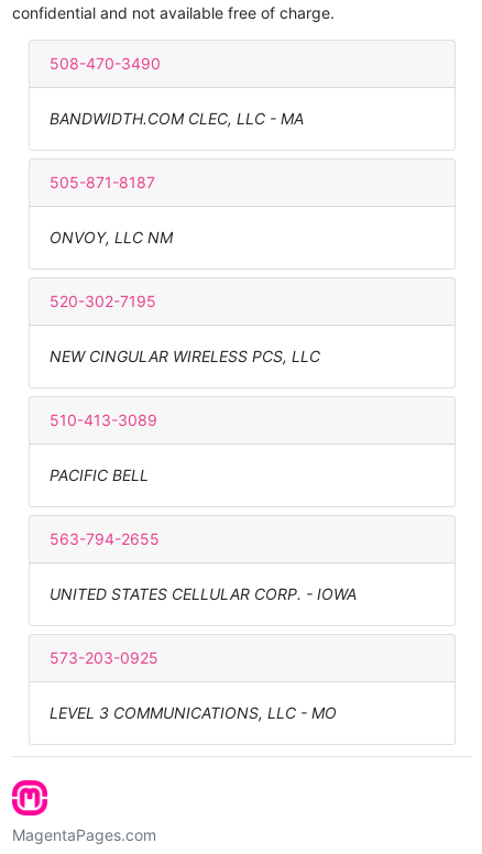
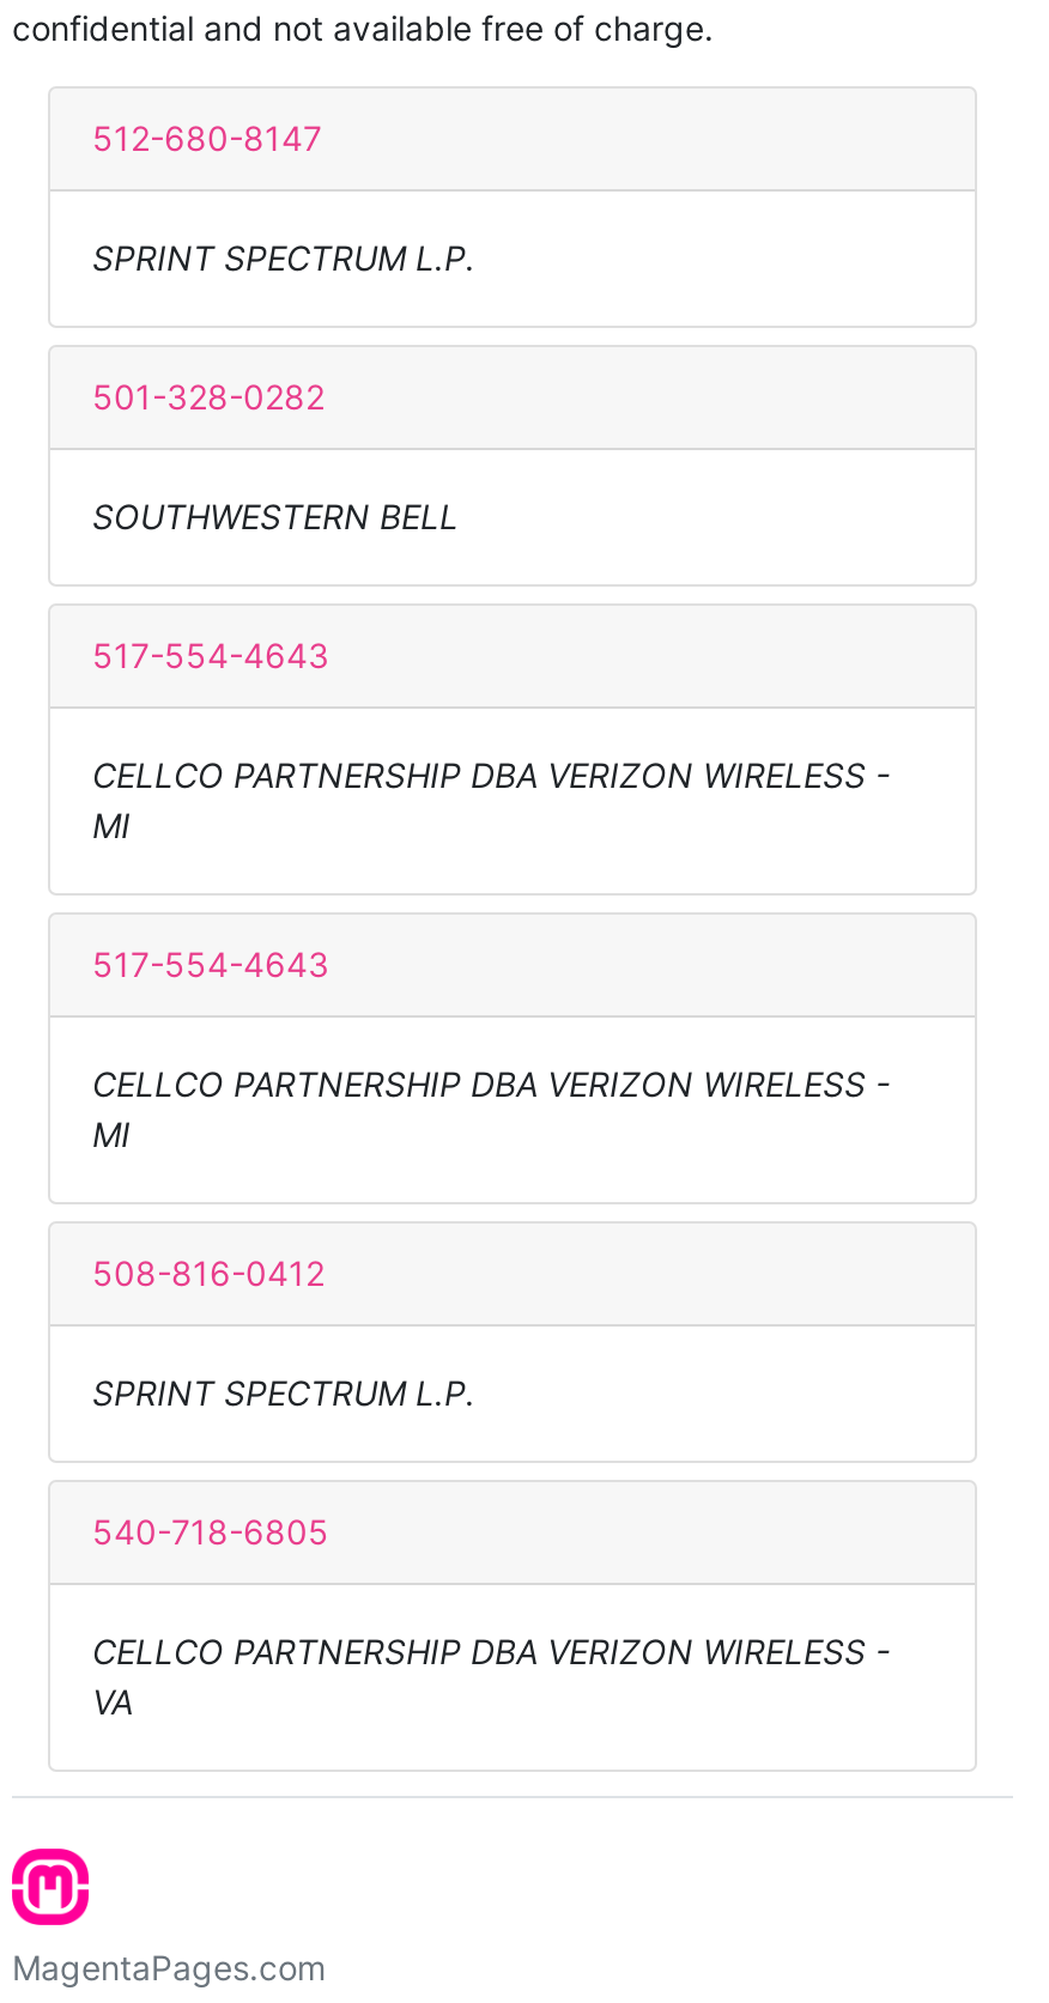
[49,54,160,73] 508-470-3490 -> [92,117,322,158] 512-680-8147
[49,109,303,128] BANDWIDTH.COM CLEC, LLC - MA -> [92,237,475,278] SPRINT SPECTRUM L.P.
[49,173,155,191] 505-871-8187 -> [92,376,325,417] 501-328-0282
[49,228,172,247] ONVOY, LLC NM -> [92,496,459,536] SOUTHWESTERN BELL
[49,292,156,310] 520-302-7195 -> [92,635,329,675] 517-554-4643
[49,347,320,365] NEW CINGULAR WIRELESS PCS, LLC -> [92,754,890,845] CELLCO PARTNERSHIP DBA VERIZON WIRELESS - | MI
[49,410,157,429] 510-413-3089 -> [92,943,329,984] 517-554-4643
[49,466,148,484] PACIFIC BELL -> [92,1063,890,1154] CELLCO PARTNERSHIP DBA VERIZON WIRELESS - | MI
[49,529,159,548] 563-794-2655 -> [92,1252,325,1293] 508-816-0412
[49,584,356,603] UNITED STATES CELLULAR CORP. - IOWA -> [92,1372,475,1413] SPRINT SPECTRUM L.P.
[49,648,158,667] 573-203-0925 -> [92,1511,329,1552] 540-718-6805
[49,703,336,722] LEVEL 3 COMMUNICATIONS, LLC - MO -> [92,1631,890,1722] CELLCO PARTNERSHIP DBA VERIZON WIRELESS - | VA

